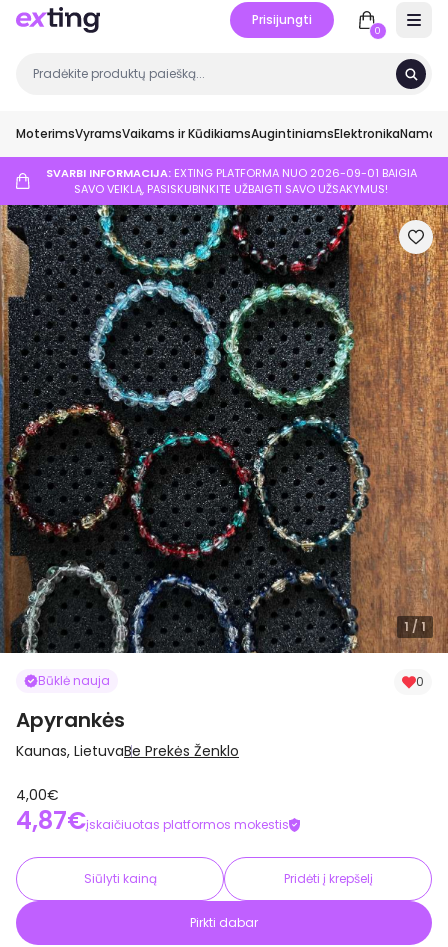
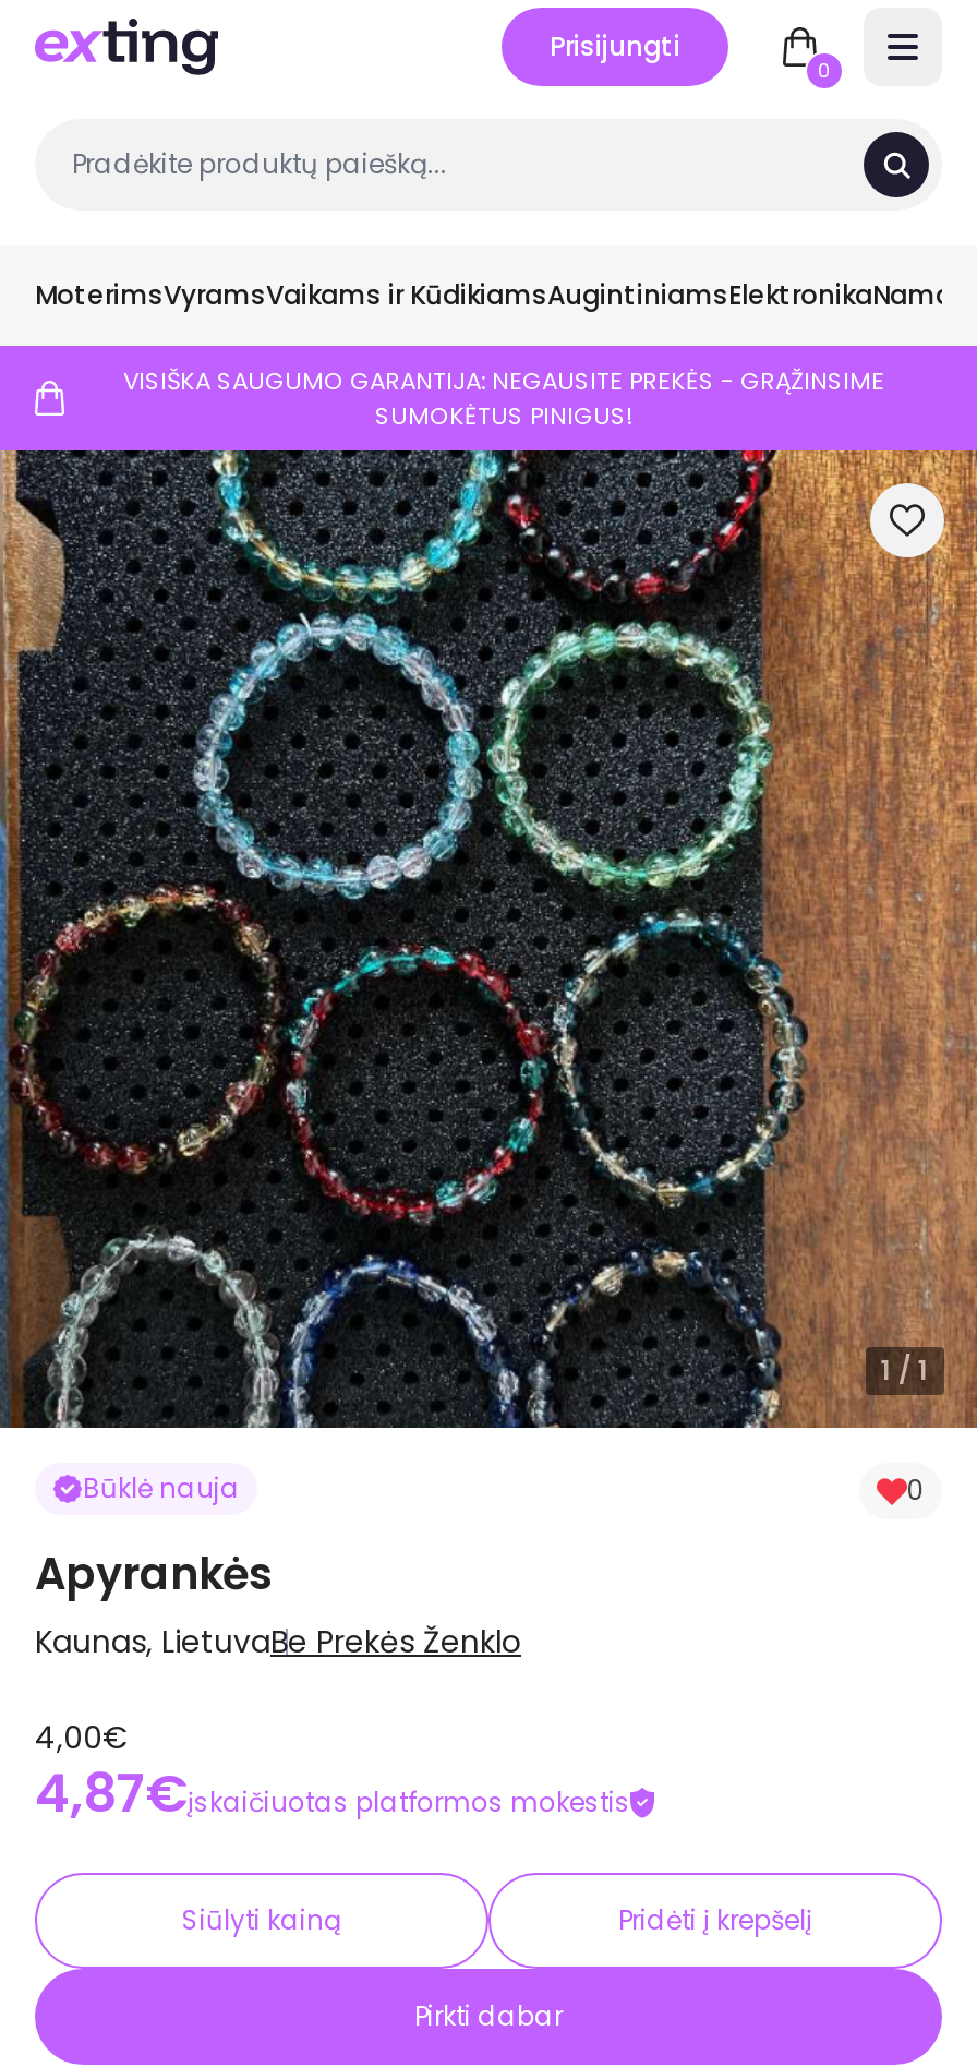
[45,165,416,197] SVARBI INFORMACIJA: EXTING PLATFORMA NUO 2026-09-01 BAIGIA | SAVO VEIKLĄ, PASISKUBINKITE UŽBAIGTI SAVO UŽSAKYMUS! -> [123,363,884,433] VISIŠKA SAUGUMO GARANTIJA: NEGAUSITE PREKĖS - GRĄŽINSIME | SUMOKĖTUS PINIGUS!

